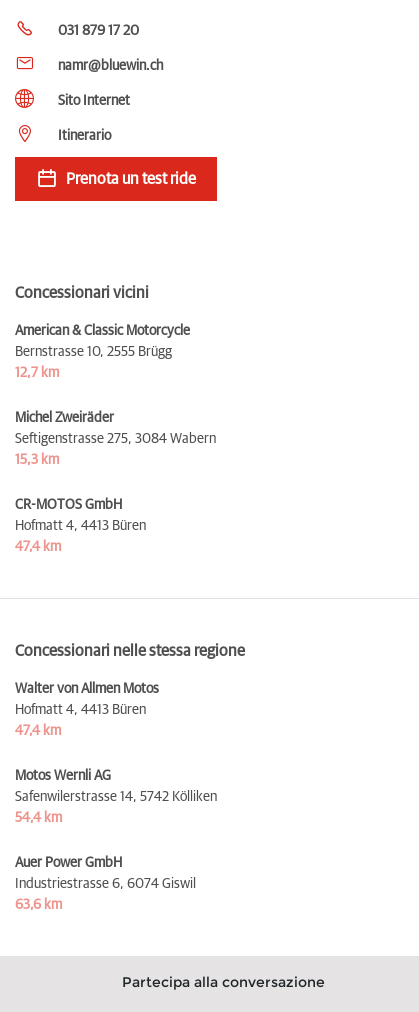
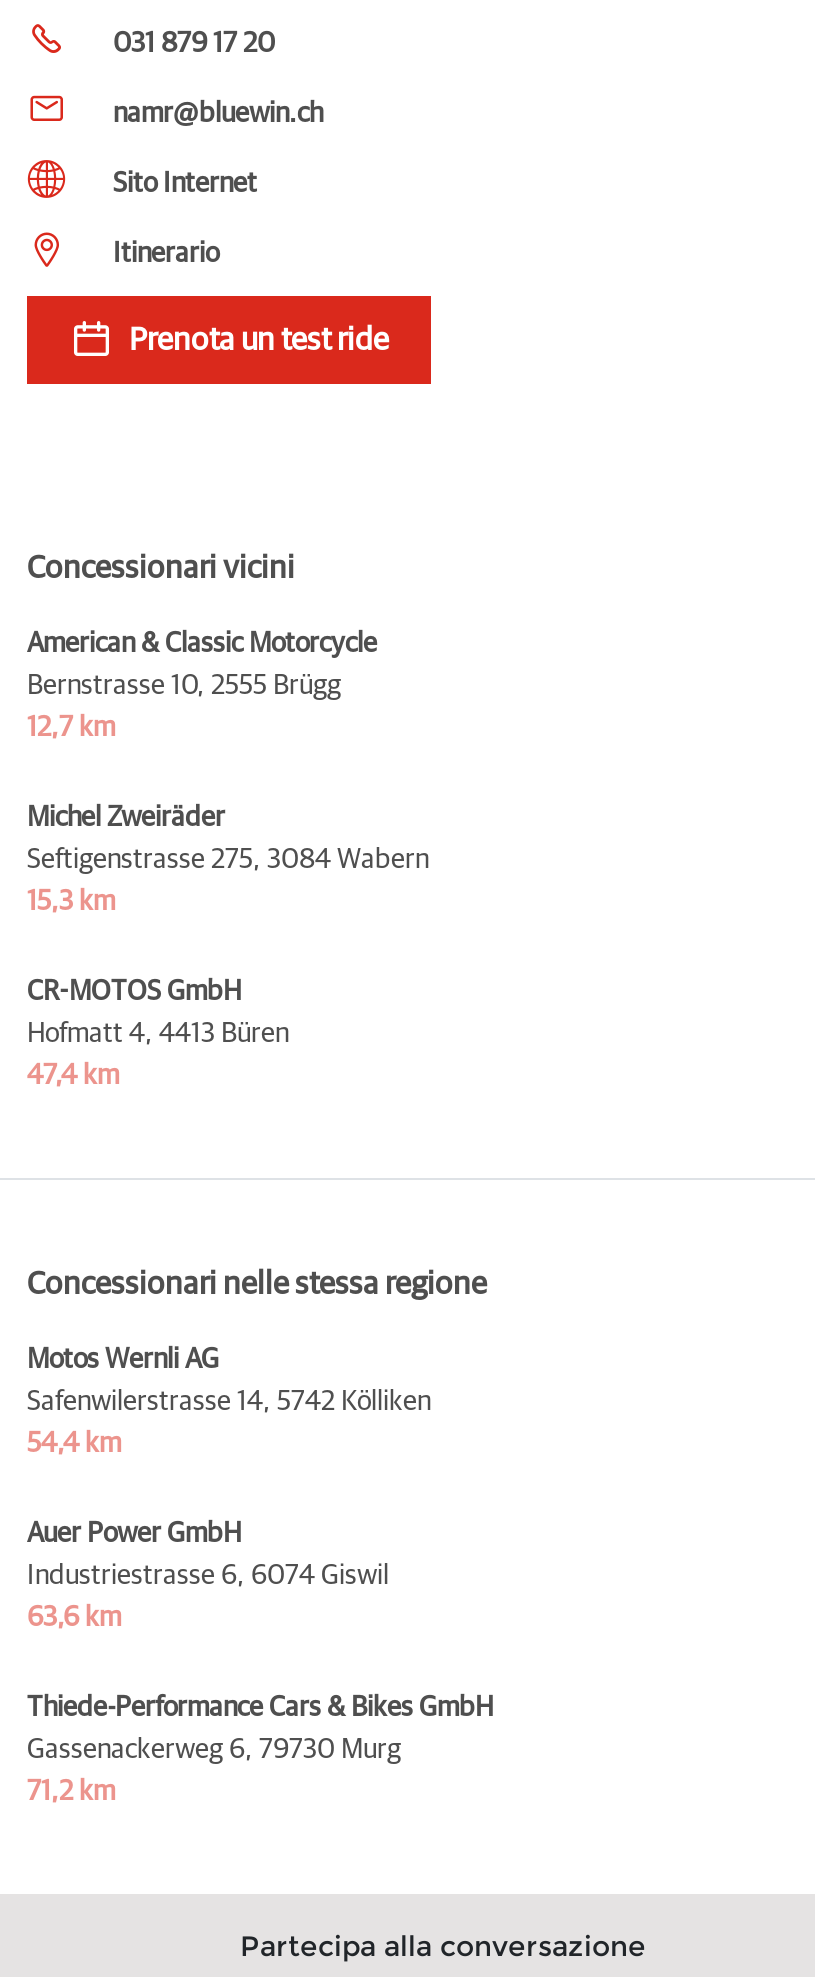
[15,682,159,738] Walter von Allmen Motos | Hofmatt 4, 4413 Büren | 47,4 km -> none
moved [15,769,217,912] -> [27,1345,431,1631]: Motos Wernli AG | Safenwilerstrasse 14, 5742 Kölliken | 54,4 km | Auer Power GmbH | Industriestrasse 6, 6074 Giswil | 63,6 km
none -> [27,1693,493,1805] Thiede-Performance Cars & Bikes GmbH | Gassenackerweg 6, 79730 Murg | 71,2 km

